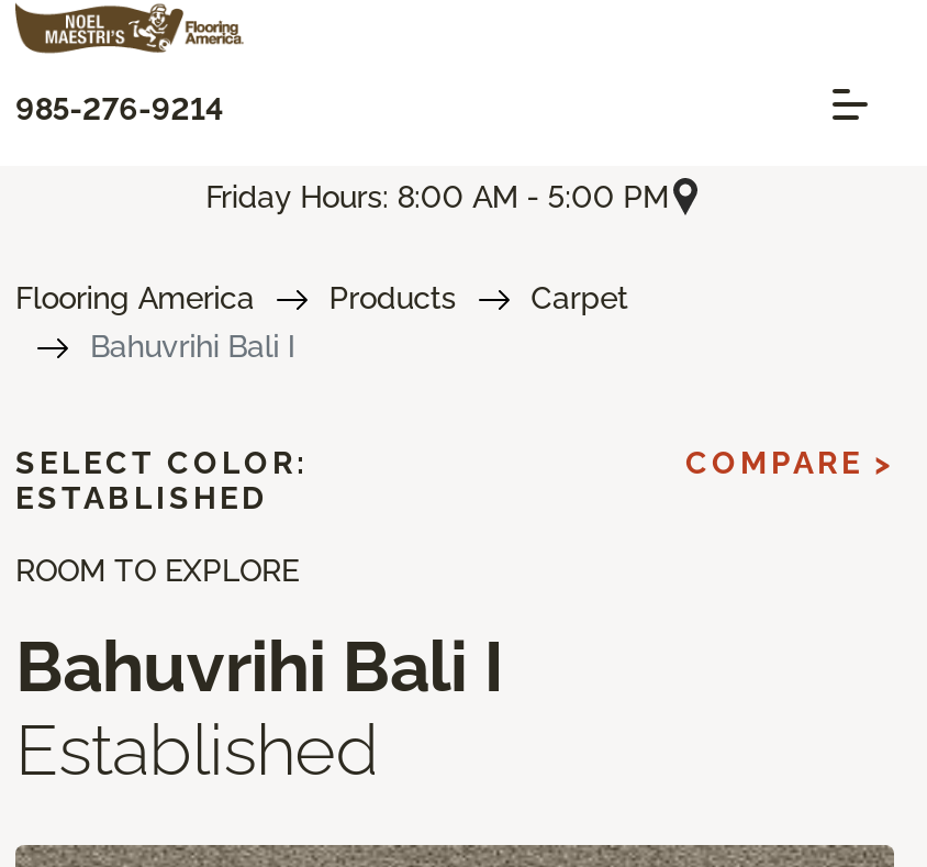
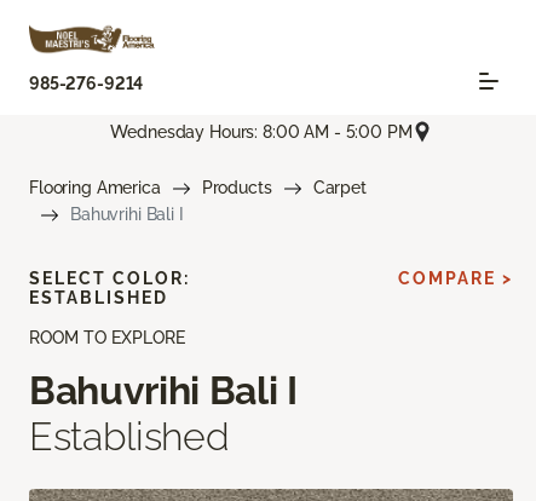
[206,178,668,214] Friday Hours: 8:00 AM - 5:00 PM -> [111,122,412,141] Wednesday Hours: 8:00 AM - 5:00 PM

